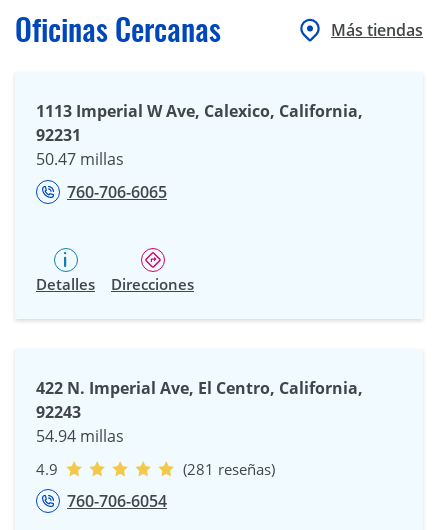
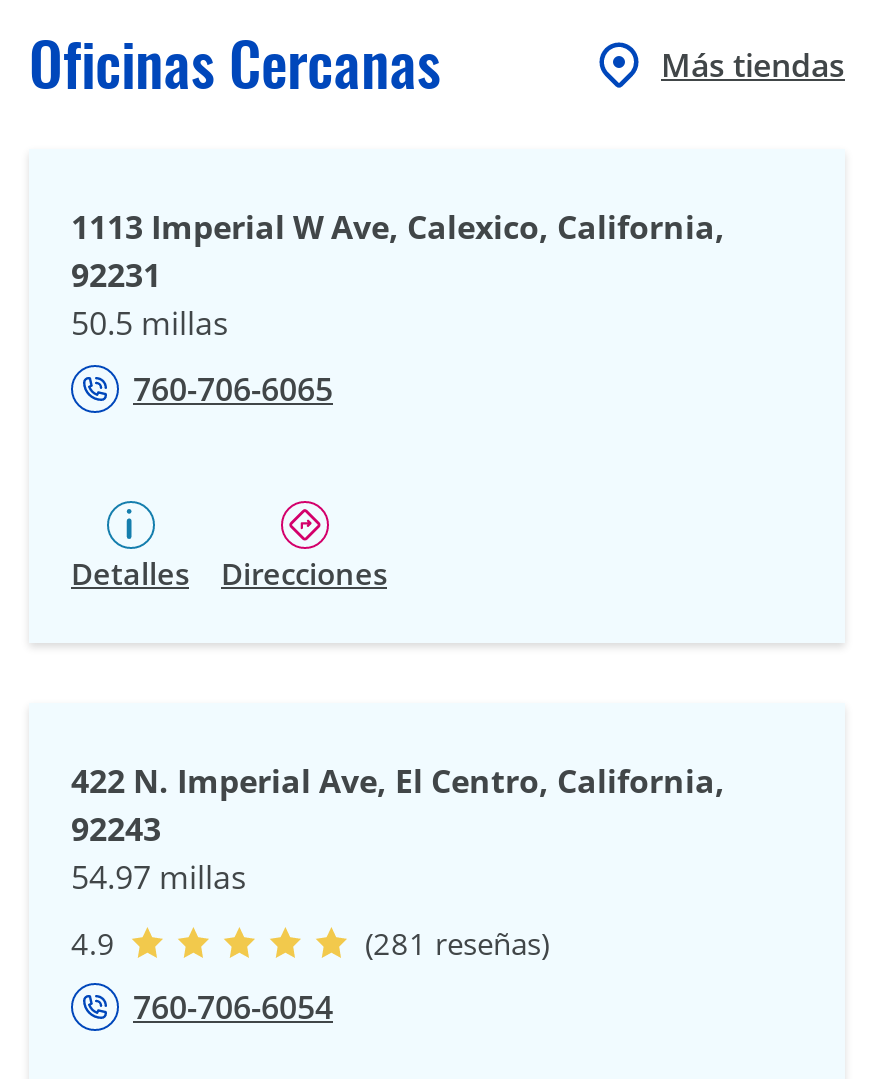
[36,148,124,170] 50.47 millas -> [71,301,229,345] 50.5 millas
[36,425,124,447] 54.94 millas -> [71,855,247,899] 54.97 millas

